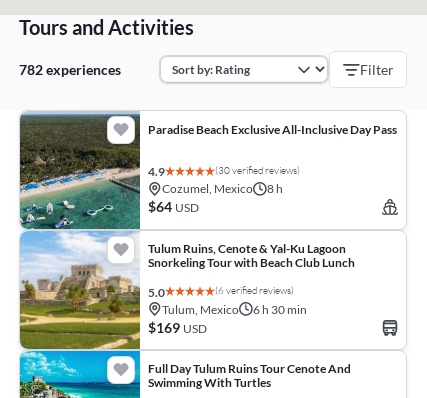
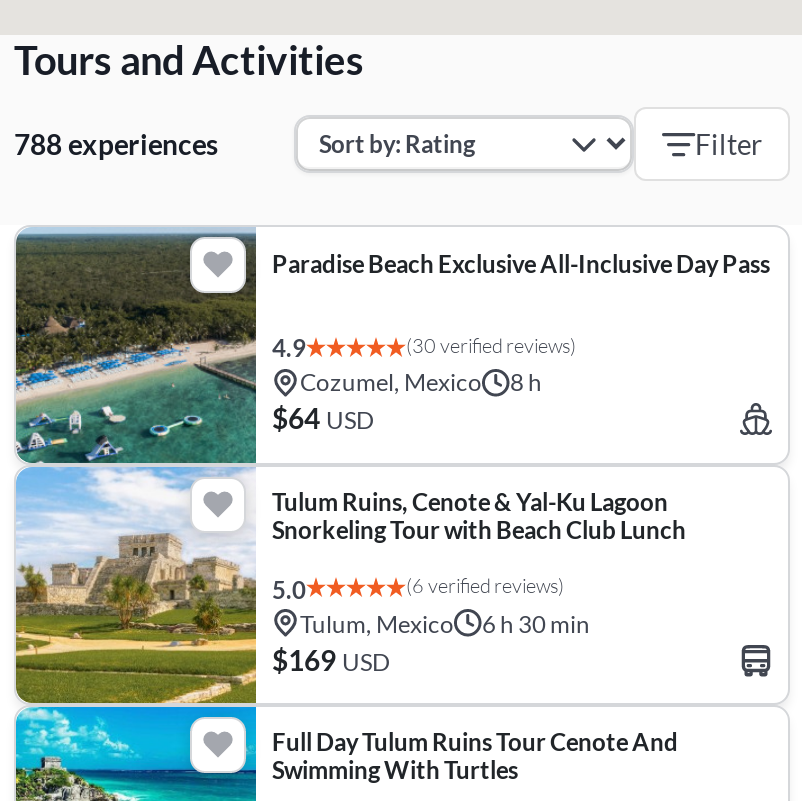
[19,60,121,77] 782 experiences -> [14,126,218,160] 788 experiences

